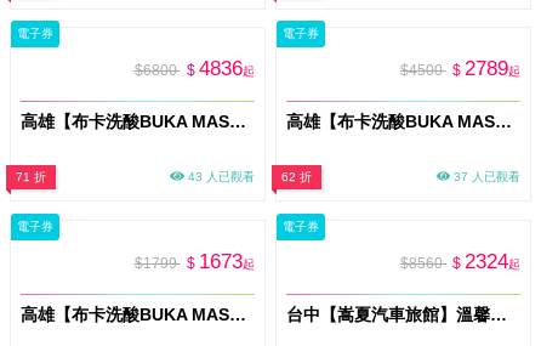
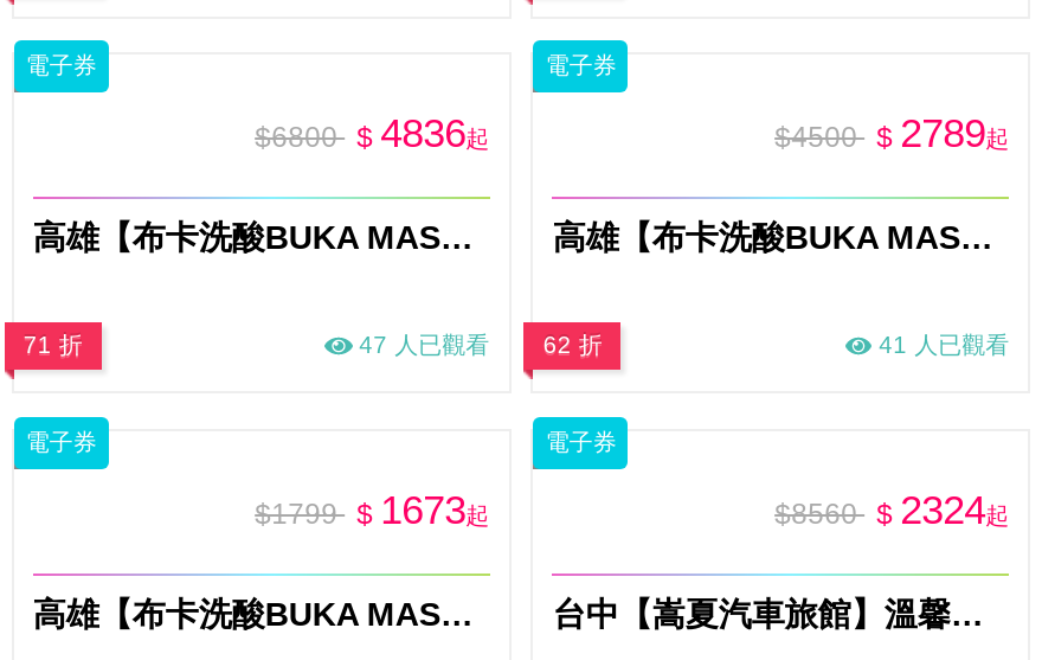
[184,170,254,183] 43 人已觀看 -> [352,332,489,358] 47 人已觀看
[450,170,521,183] 37 人已觀看 -> [872,332,1009,358] 41 人已觀看

